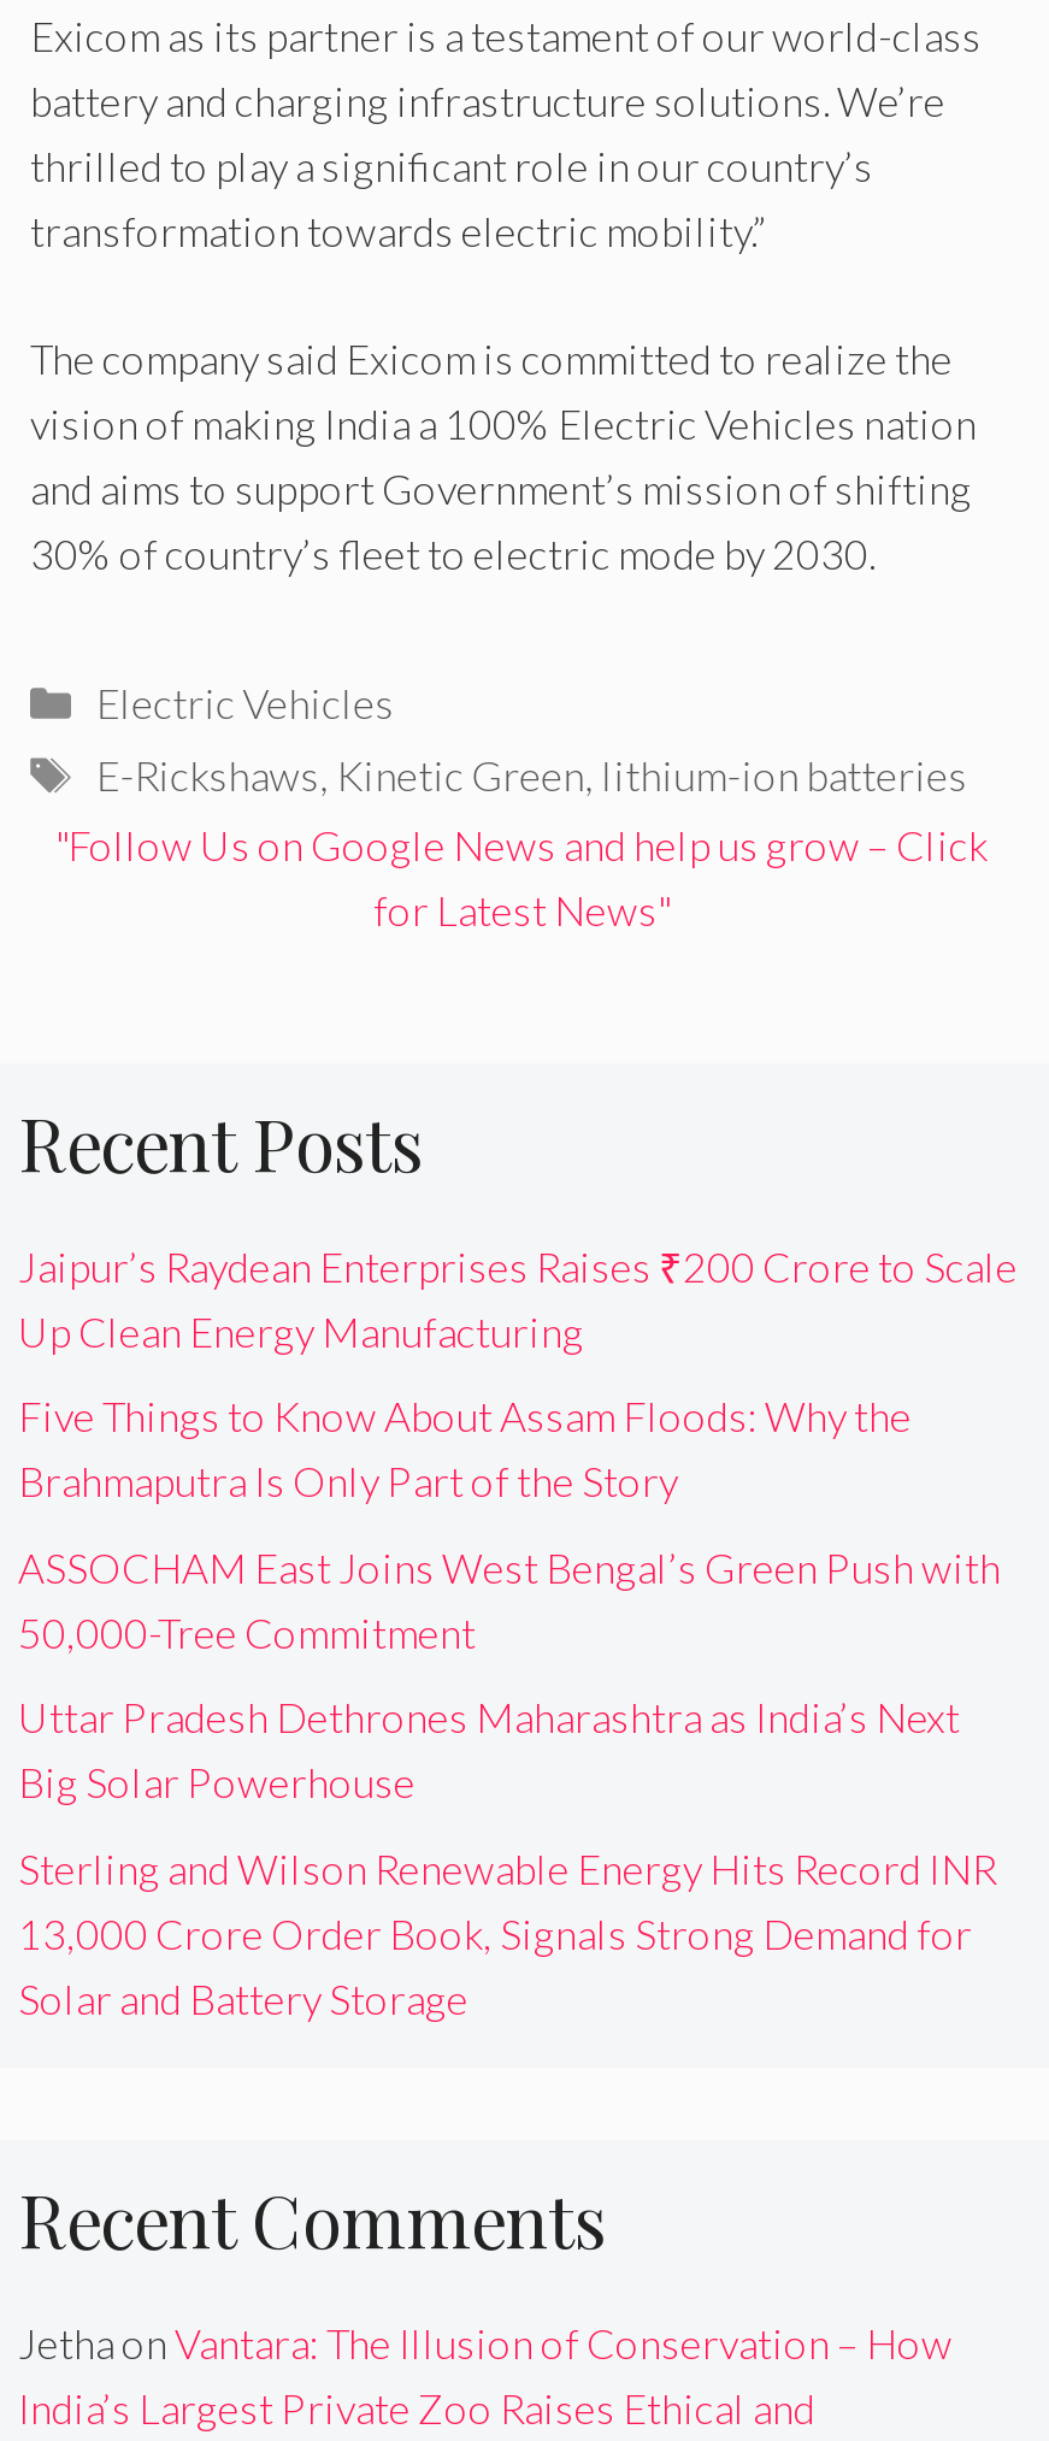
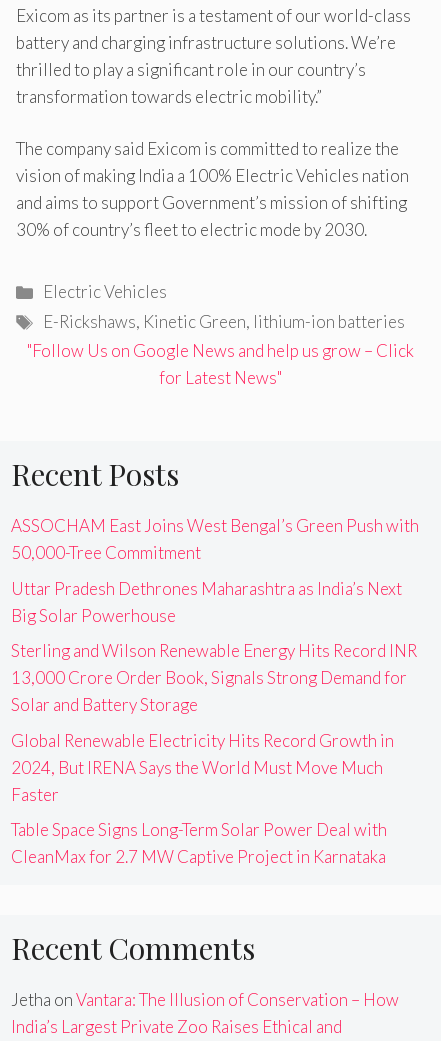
[18,1240,1018,1507] Jaipur’s Raydean Enterprises Raises ₹200 Crore to Scale | Up Clean Energy Manufacturing | Five Things to Know About Assam Floods: Why the | Brahmaputra Is Only Part of the Story -> none
moved [18,1541,1001,2023] -> [11,515,419,715]: ASSOCHAM East Joins West Bengal’s Green Push with | 50,000-Tree Commitment | Uttar Pradesh Dethrones Maharashtra as India’s Next | Big Solar Powerhouse | Sterling and Wilson Renewable Energy Hits Record INR | 13,000 Crore Order Book, Signals Strong Demand for | Solar and Battery Storage
none -> [11,730,394,867] Global Renewable Electricity Hits Record Growth in | 2024, But IRENA Says the World Must Move Much | Faster | Table Space Signs Long-Term Solar Power Deal with | CleanMax for 2.7 MW Captive Project in Karnataka

